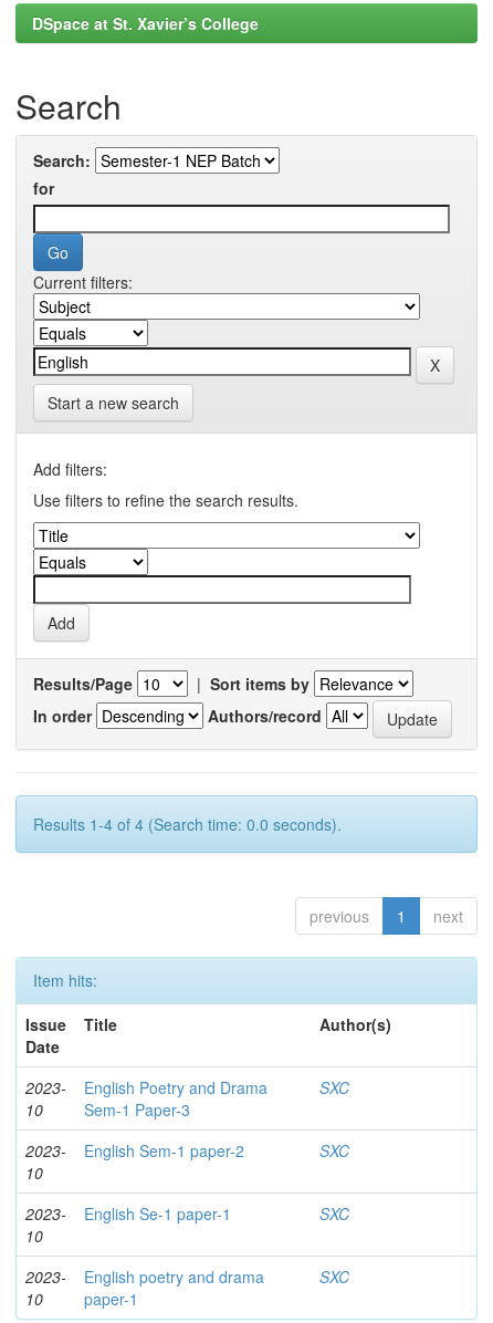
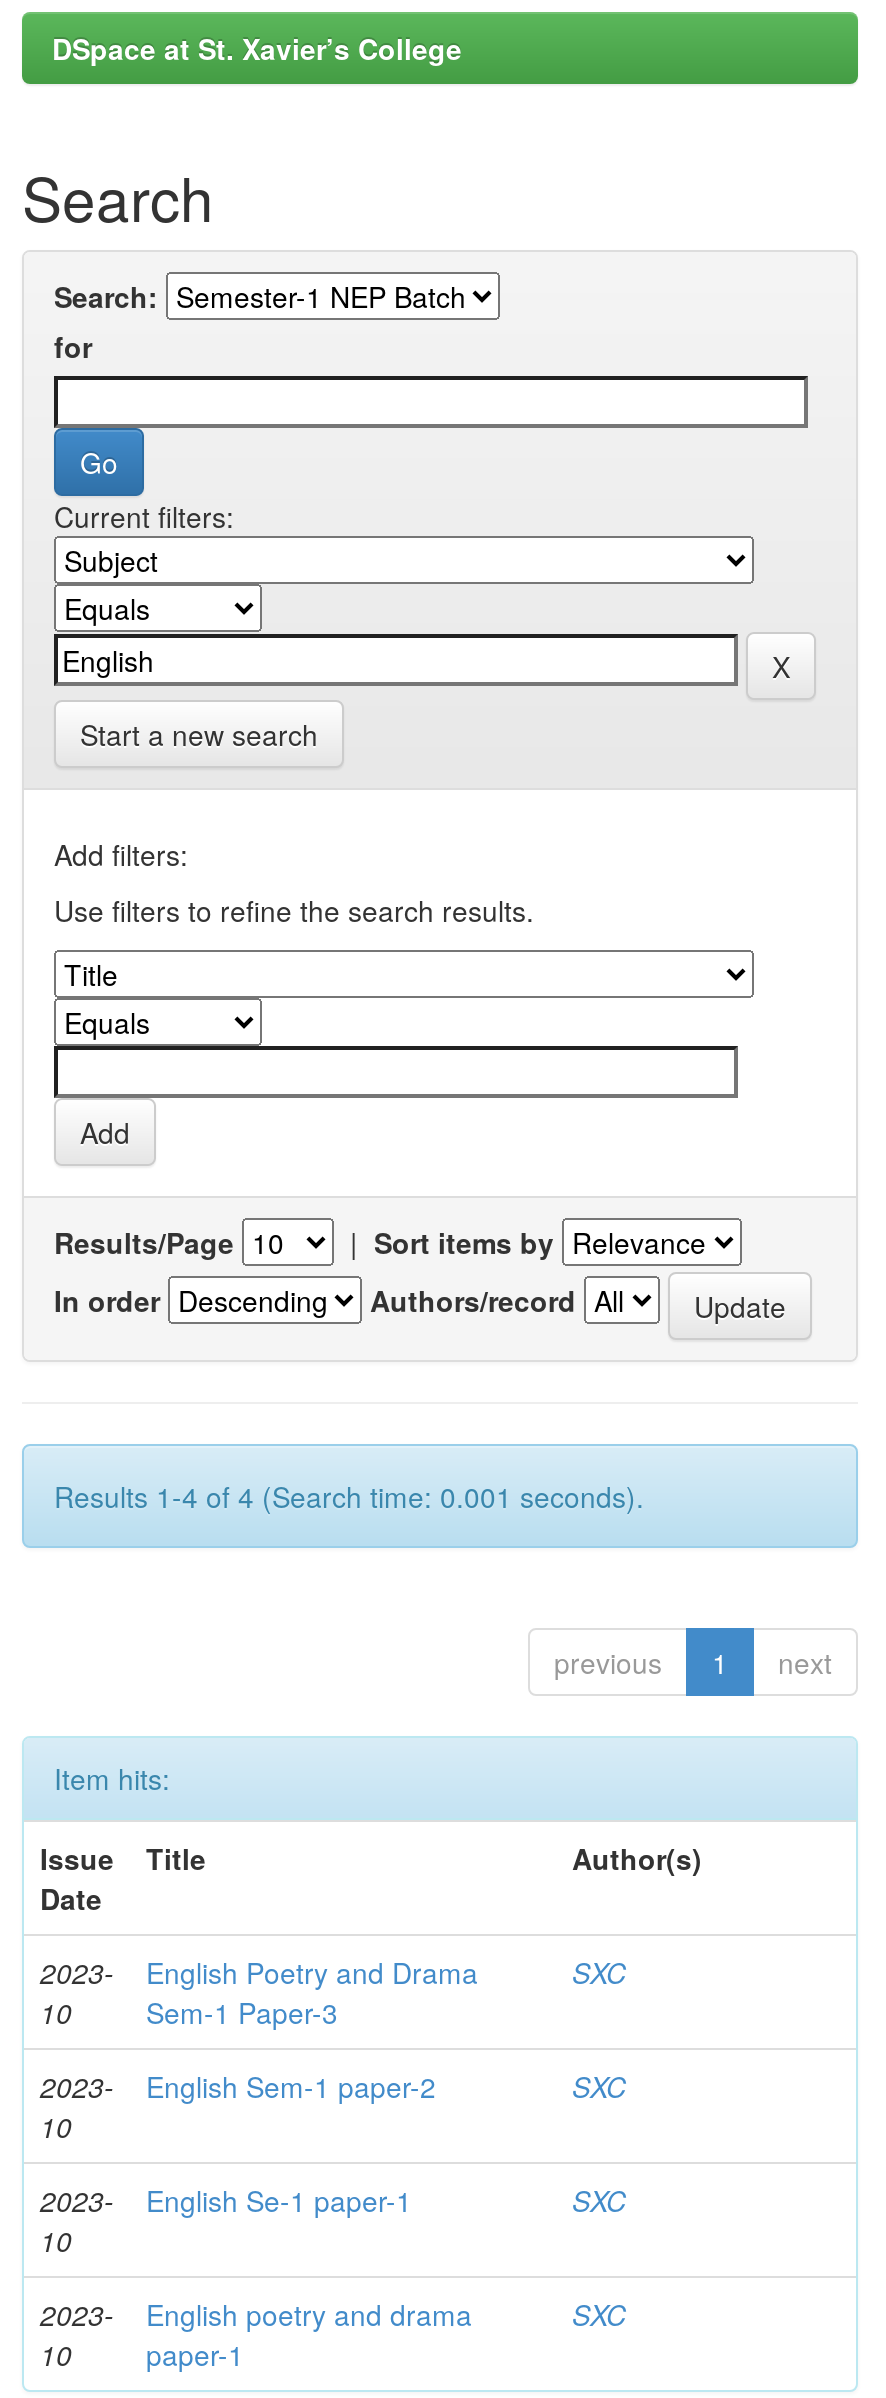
[33,813,342,835] Results 1-4 of 4 (Search time: 0.0 seconds). -> [54,1475,644,1515] Results 1-4 of 4 (Search time: 0.001 seconds).

